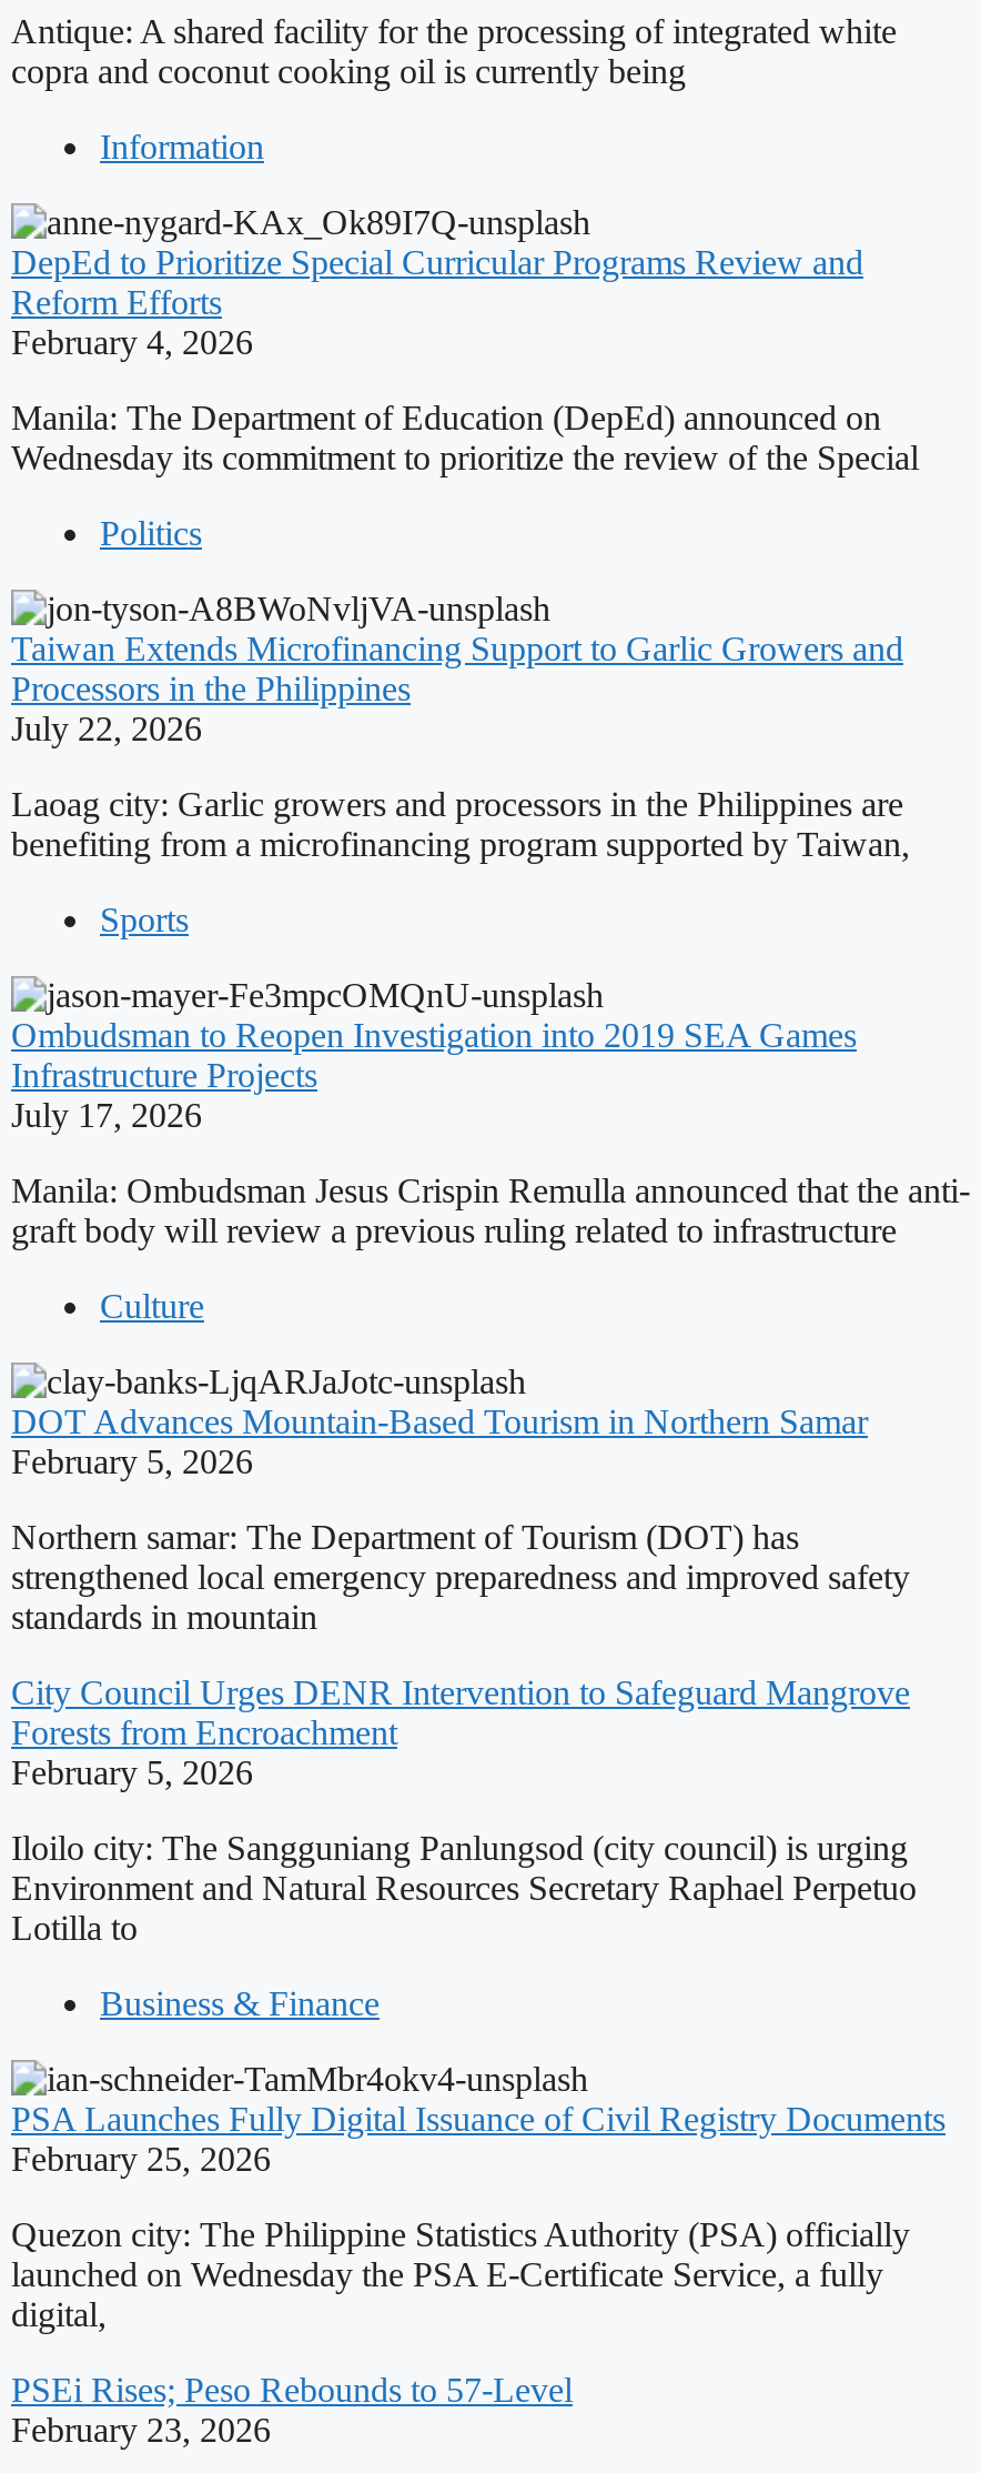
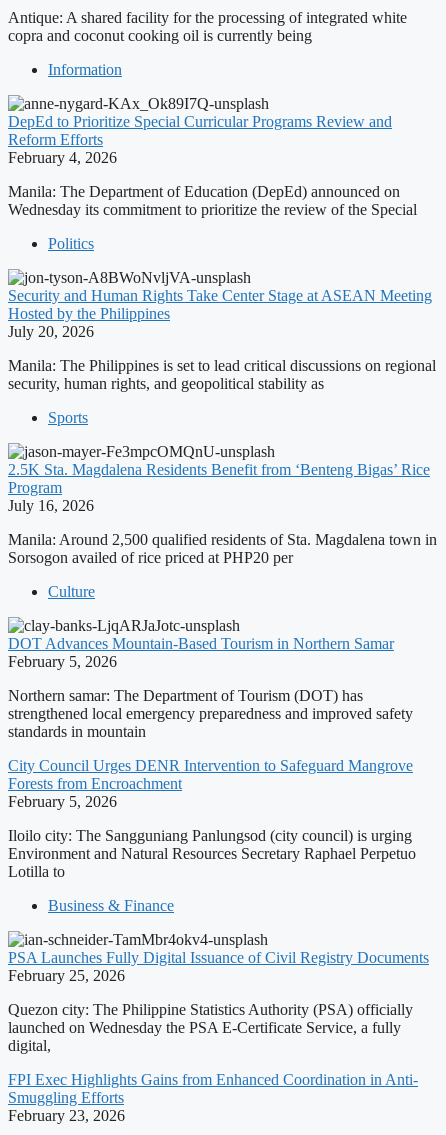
[11,630,903,747] Taiwan Extends Microfinancing Support to Garlic Growers and | Processors in the Philippines | July 22, 2026 -> [8,287,432,340] Security and Human Rights Take Center Stage at ASEAN Meeting | Hosted by the Philippines | July 20, 2026
[11,785,910,863] Laoag city: Garlic growers and processors in the Philippines are | benefiting from a microfinancing program supported by Taiwan, -> [8,357,436,392] Manila: The Philippines is set to lead critical discussions on regional | security, human rights, and geopolitical stability as
[11,1016,857,1134] Ombudsman to Reopen Investigation into 2019 SEA Games | Infrastructure Projects | July 17, 2026 -> [8,461,430,514] 2.5K Sta. Magdalena Residents Benefit from ‘Benteng Bigas’ Rice | Program | July 16, 2026
[11,1172,970,1249] Manila: Ombudsman Jesus Crispin Remulla announced that the anti- | graft body will review a previous ruling related to infrastructure -> [8,531,437,566] Manila: Around 2,500 qualified residents of Sta. Magdalena town in | Sorsogon availed of rice priced at PHP20 per
[11,2371,573,2409] PSEi Rises; Peso Rebounds to 57-Level -> [8,1071,418,1106] FPI Exec Highlights Gains from Enhanced Coordination in Anti- | Smuggling Efforts

